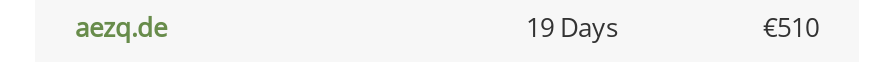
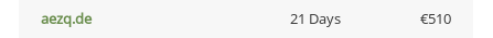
[526,9,618,45] 19 Days -> [290,9,340,28] 21 Days

